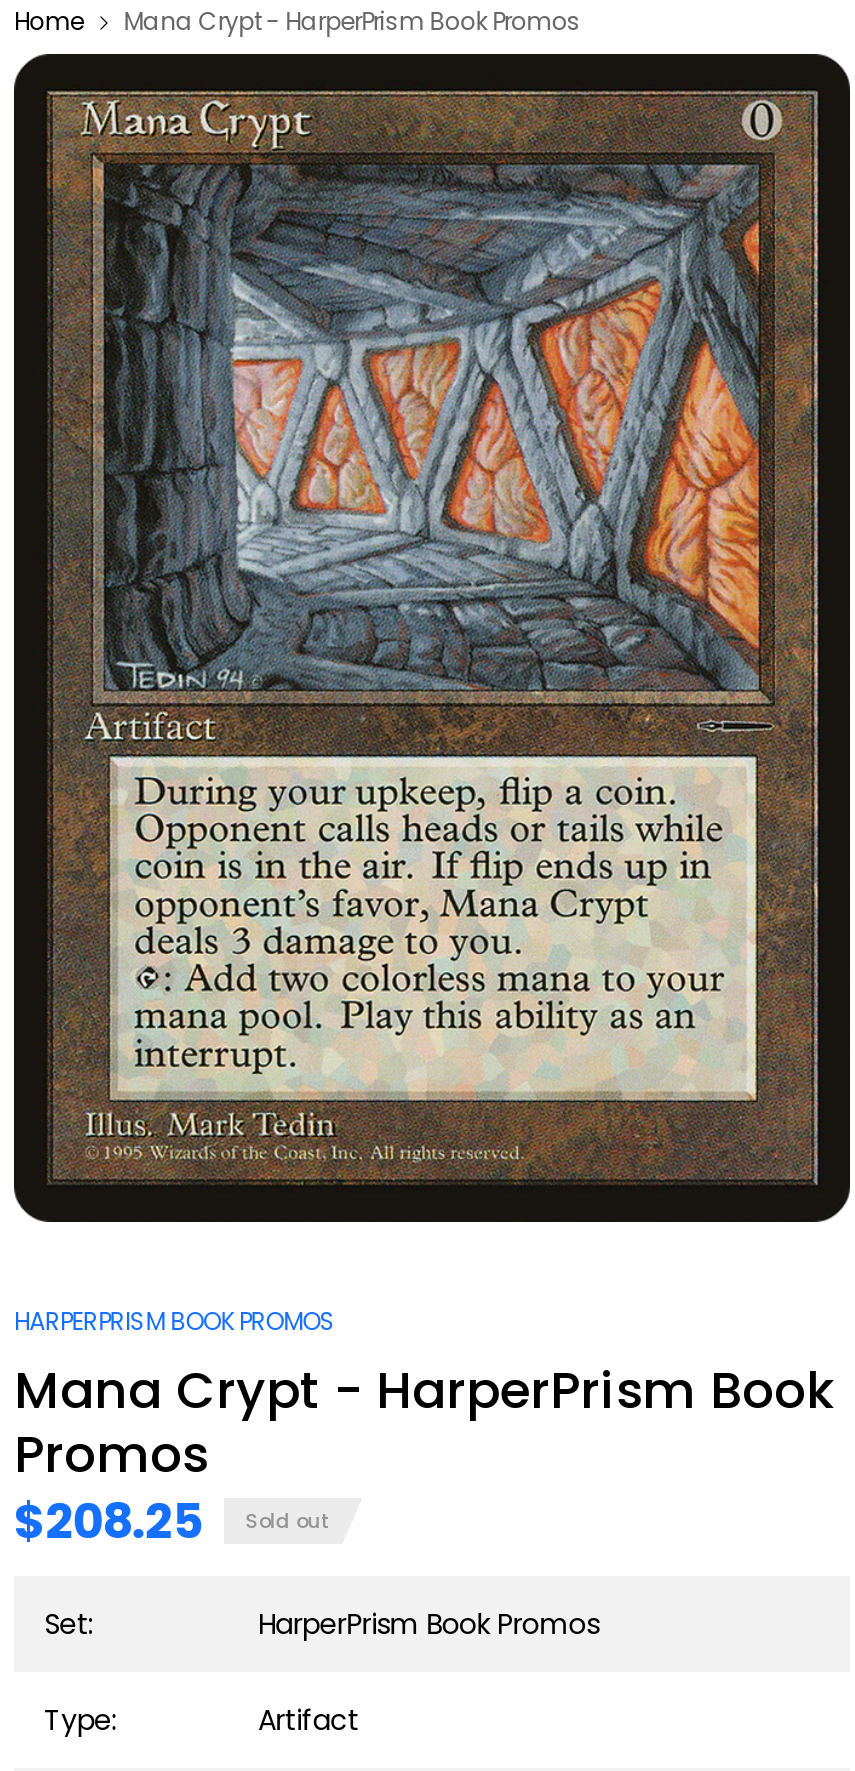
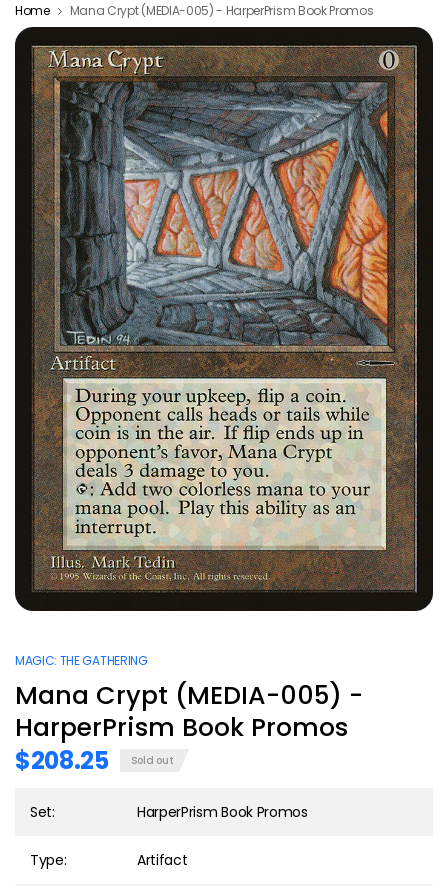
[123,4,580,38] Mana Crypt - HarperPrism Book Promos -> [70,2,373,19] Mana Crypt (MEDIA-005) - HarperPrism Book Promos
[14,1303,834,1489] HARPERPRISM BOOK PROMOS | Mana Crypt - HarperPrism Book | Promos -> [15,651,363,744] MAGIC: THE GATHERING | Mana Crypt (MEDIA-005) - | HarperPrism Book Promos

